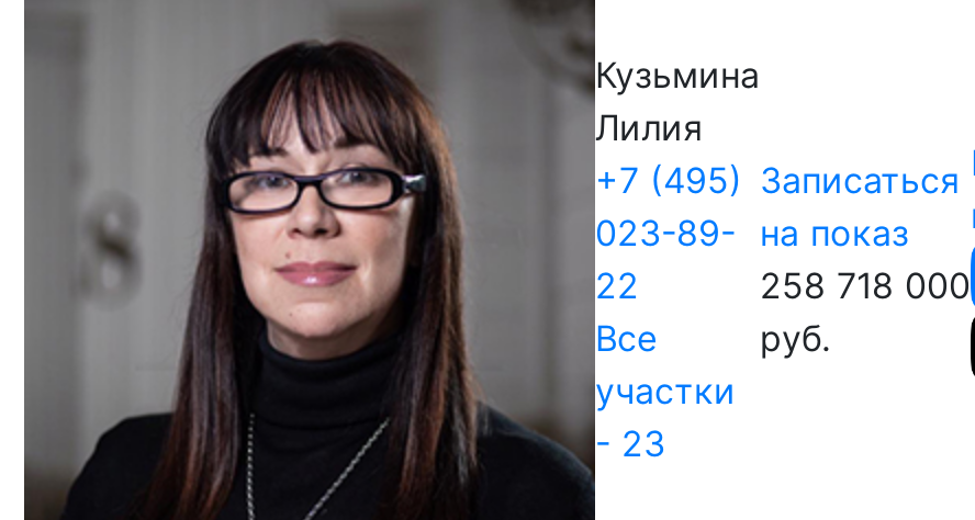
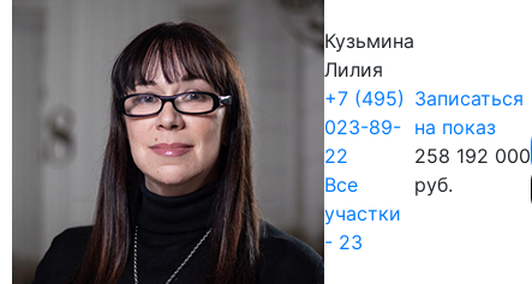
[760,264,971,308] 258 718 000 -> [414,144,531,168] 258 192 000

